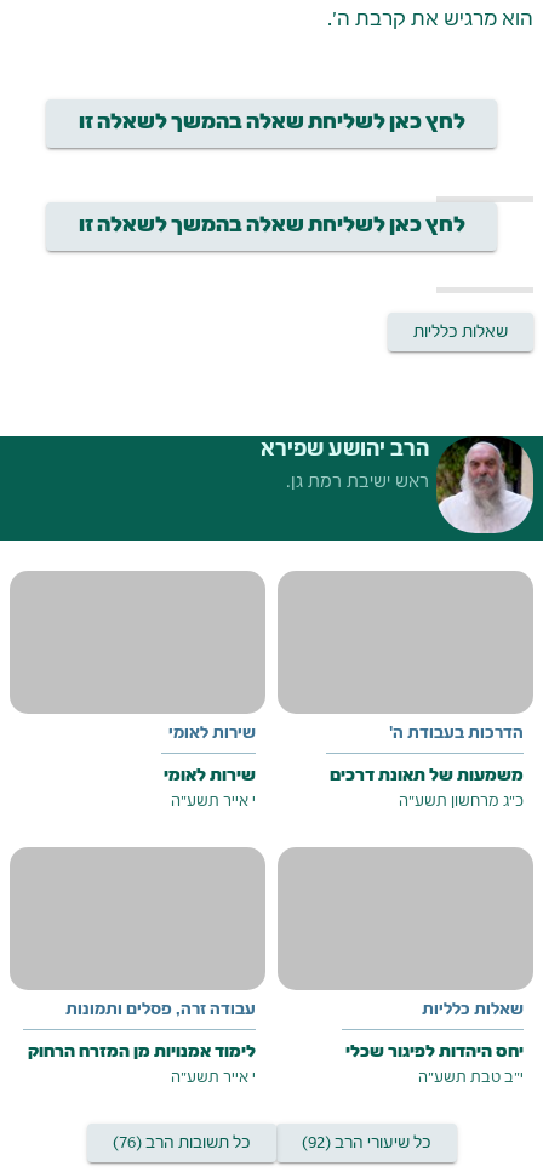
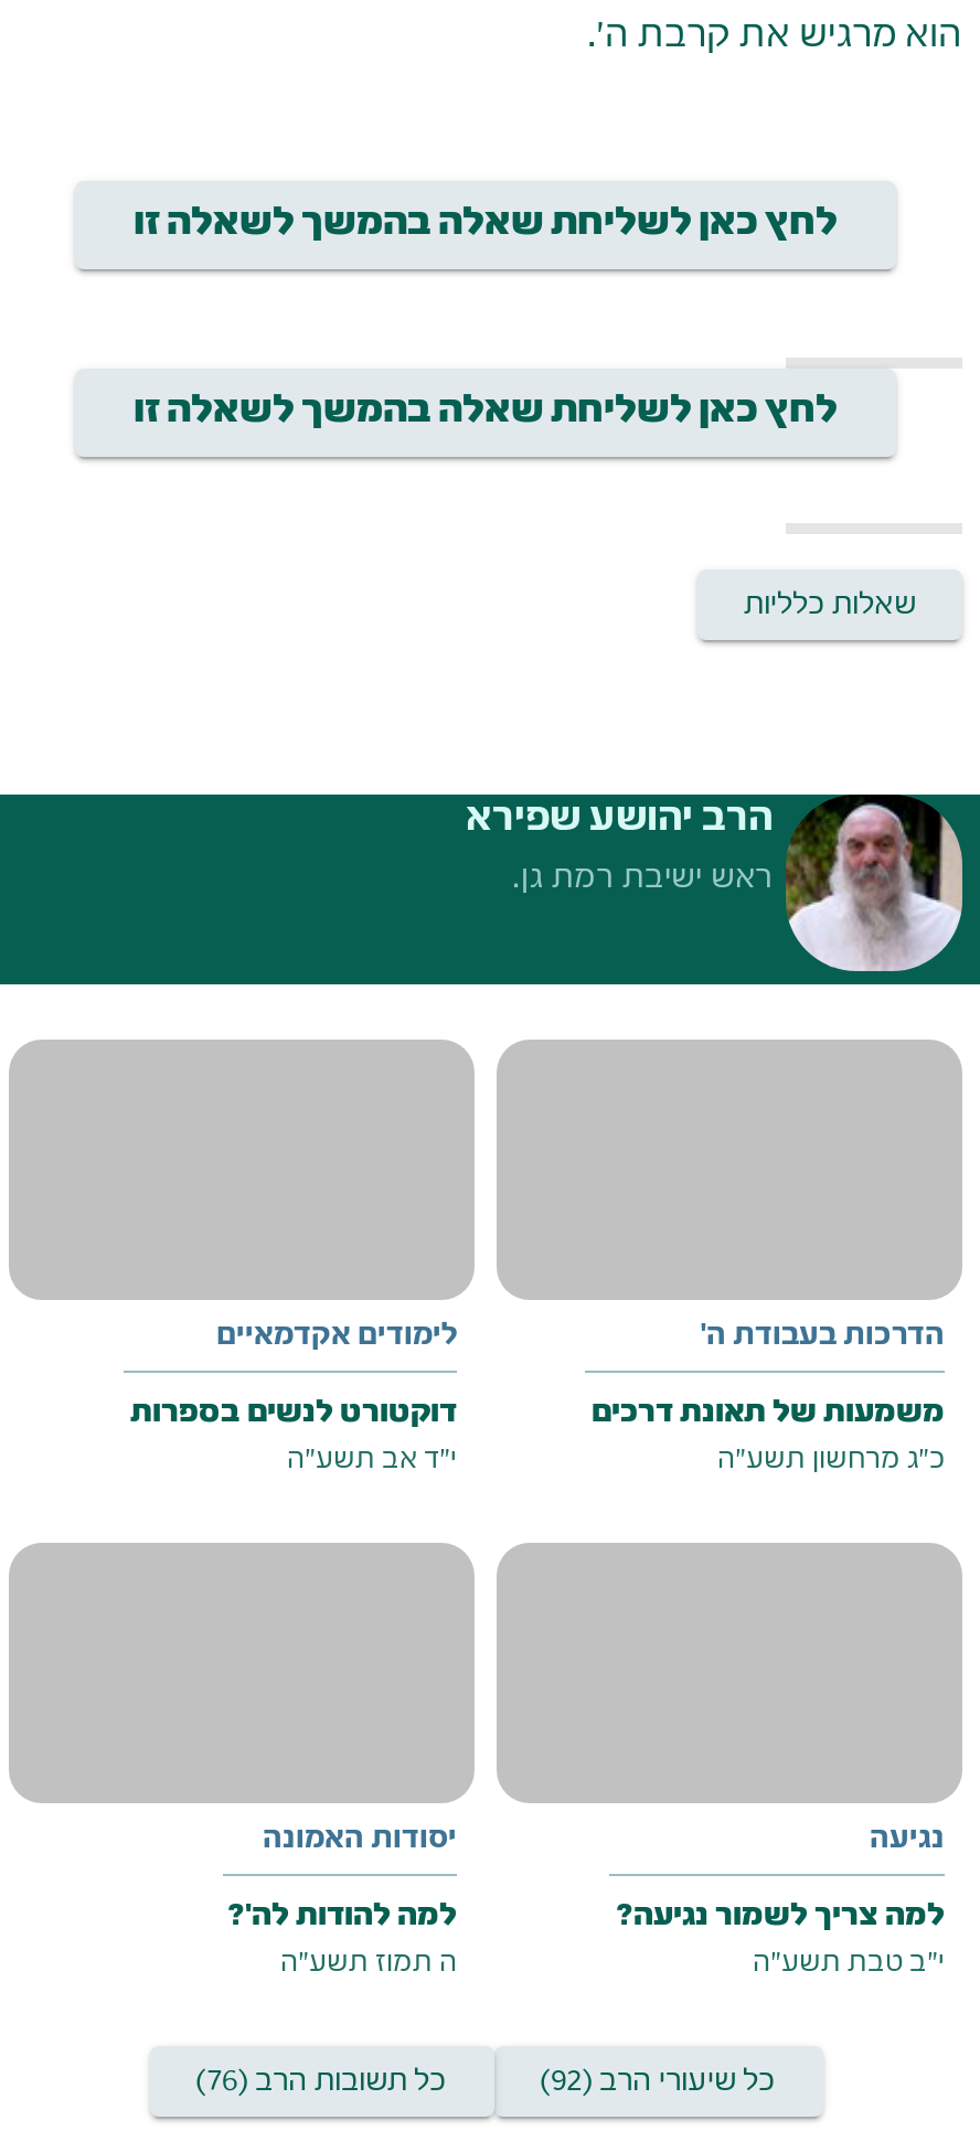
[168,724,256,746] שירות לאומי -> [216,1318,457,1358] לימודים אקדמאיים
[164,766,256,812] שירות לאומי | י אייר תשע"ה -> [130,1395,457,1479] דוקטורט לנשים בספרות | י"ד אב תשע"ה
[65,1000,256,1022] עבודה זרה, פסלים ותמונות -> [263,1822,457,1861] יסודות האמונה
[422,1000,524,1022] שאלות כלליות -> [870,1822,945,1861] נגיעה
[28,1043,256,1089] לימוד אמנויות מן המזרח הרחוק | י אייר תשע"ה -> [227,1899,457,1983] למה להודות לה’? | ה תמוז תשע"ה
[345,1043,524,1064] יחס היהדות לפיגור שכלי -> [616,1899,945,1939] למה צריך לשמור נגיעה?

